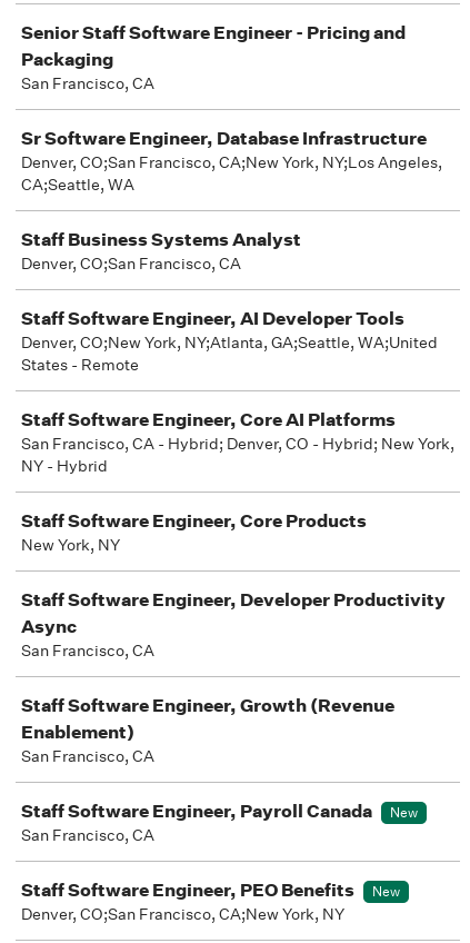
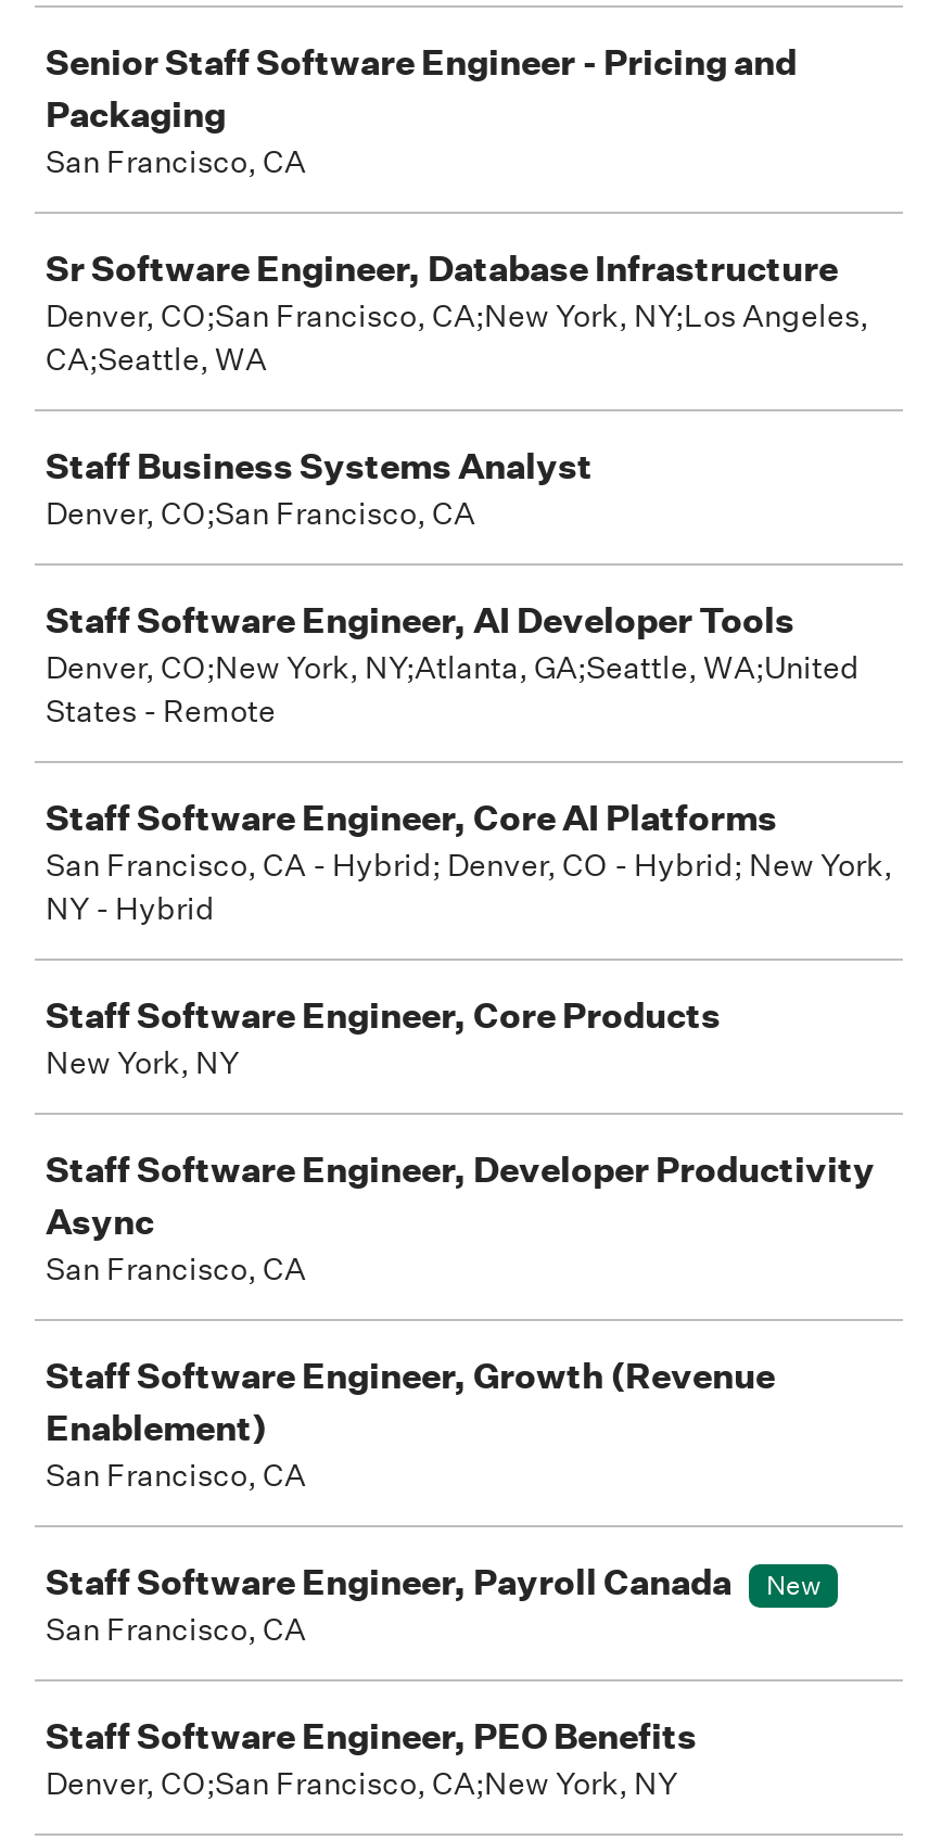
[372,882,400,901] New -> none

